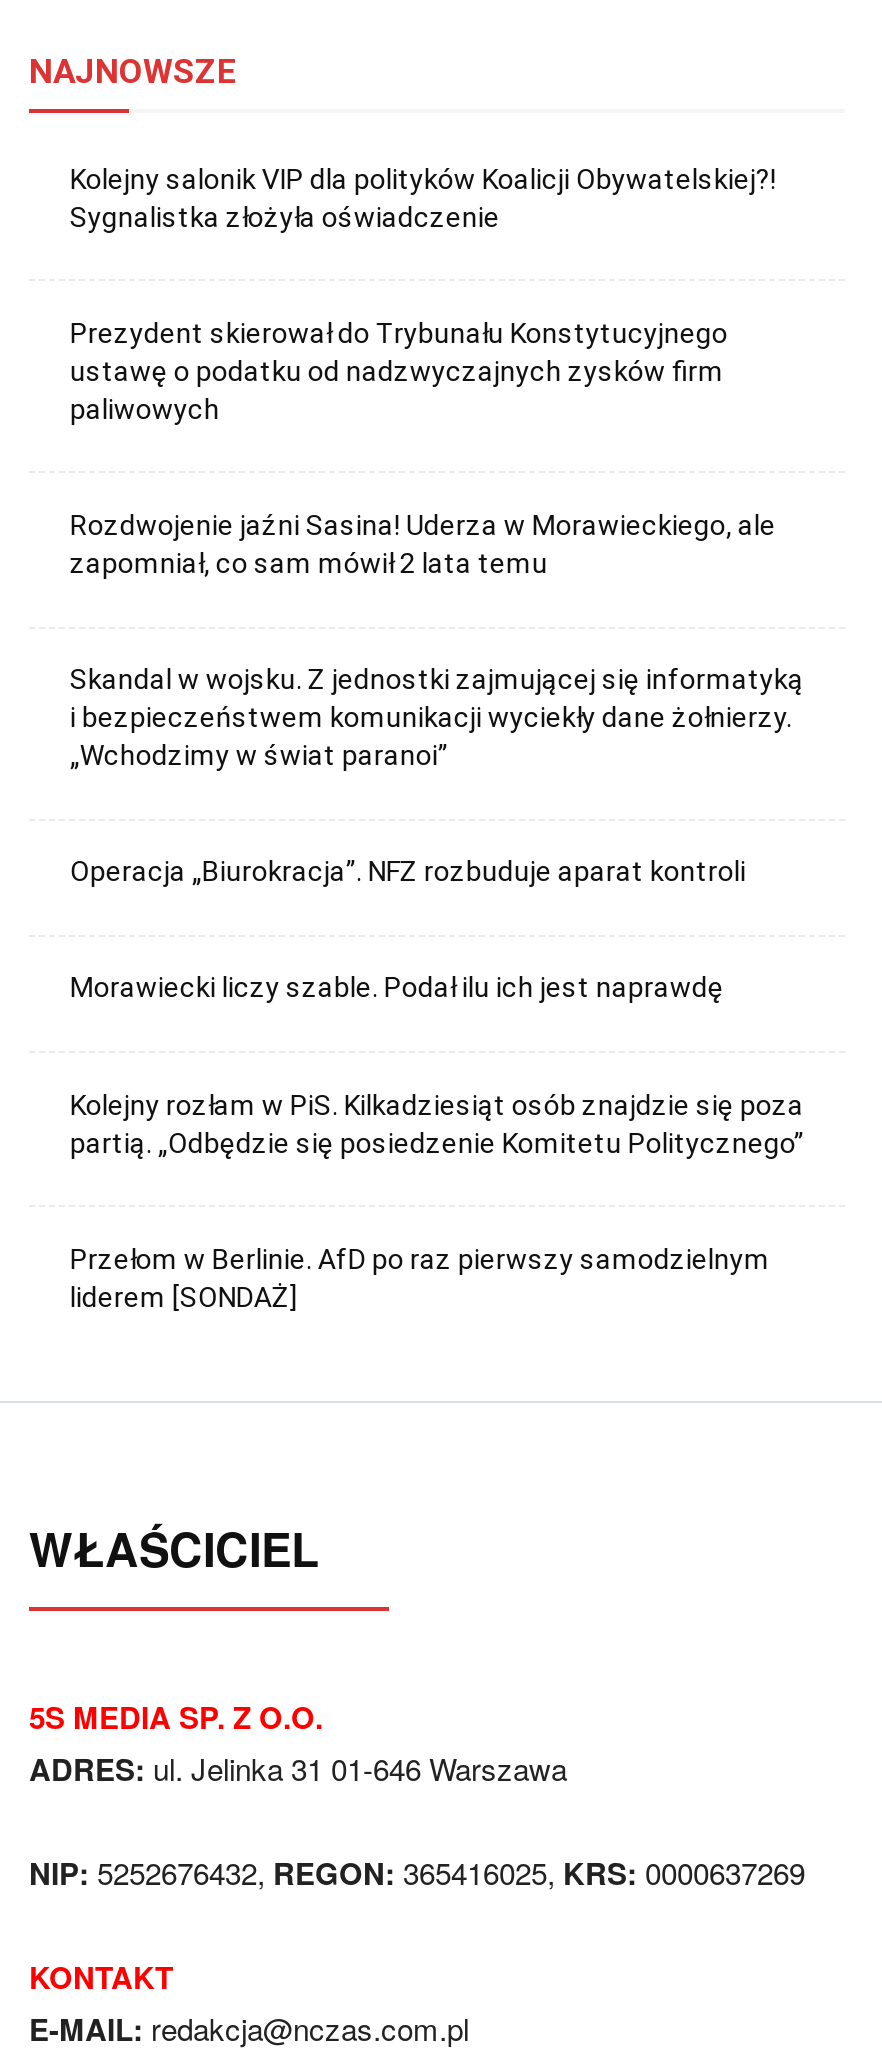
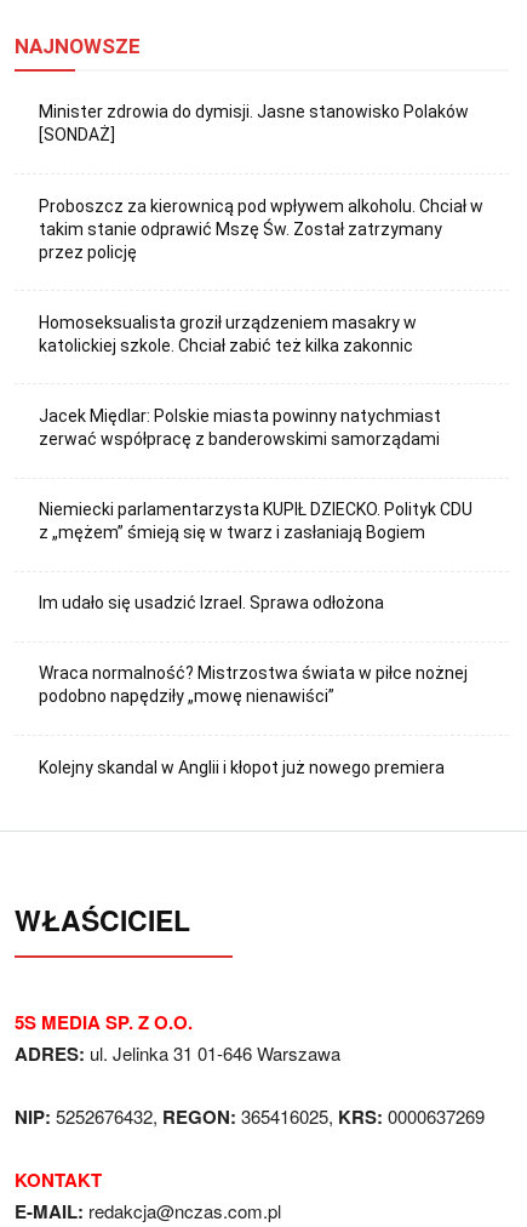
[70,162,776,232] Kolejny salonik VIP dla polityków Koalicji Obywatelskiej?! | Sygnalistka złożyła oświadczenie -> [39,102,469,145] Minister zdrowia do dymisji. Jasne stanowisko Polaków | [SONDAŻ]
[70,316,728,424] Prezydent skierował do Trybunału Konstytucyjnego | ustawę o podatku od nadzwyczajnych zysków firm | paliwowych -> [39,196,484,261] Proboszcz za kierownicą pod wpływem alkoholu. Chciał w | takim stanie odprawić Mszę Św. Został zatrzymany | przez policję
[70,509,776,579] Rozdwojenie jaźni Sasina! Uderza w Morawieckiego, ale | zapomniał, co sam mówił 2 lata temu -> [39,313,417,355] Homoseksualista groził urządzeniem masakry w | katolickiej szkole. Chciał zabić też kilka zakonnic
[70,663,804,771] Skandal w wojsku. Z jednostki zajmującej się informatyką | i bezpieczeństwem komunikacji wyciekły dane żołnierzy. | „Wchodzimy w świat paranoi” -> [39,406,441,448] Jacek Międlar: Polskie miasta powinny natychmiast | zerwać współpracę z banderowskimi samorządami
[70,855,746,887] Operacja „Biurokracja”. NFZ rozbuduje aparat kontroli -> [39,500,473,542] Niemiecki parlamentarzysta KUPIŁ DZIECKO. Polityk CDU | z „mężem” śmieją się w twarz i zasłaniają Bogiem
[70,971,724,1003] Morawiecki liczy szable. Podał ilu ich jest naprawdę -> [39,593,385,613] Im udało się usadzić Izrael. Sprawa odłożona
[70,1088,804,1158] Kolejny rozłam w PiS. Kilkadziesiąt osób znajdzie się poza | partią. „Odbędzie się posiedzenie Komitetu Politycznego” -> [39,664,468,706] Wraca normalność? Mistrzostwa świata w piłce nożnej | podobno napędziły „mowę nienawiści”
[70,1242,770,1312] Przełom w Berlinie. AfD po raz pierwszy samodzielnym | liderem [SONDAŻ] -> [39,757,445,777] Kolejny skandal w Anglii i kłopot już nowego premiera

